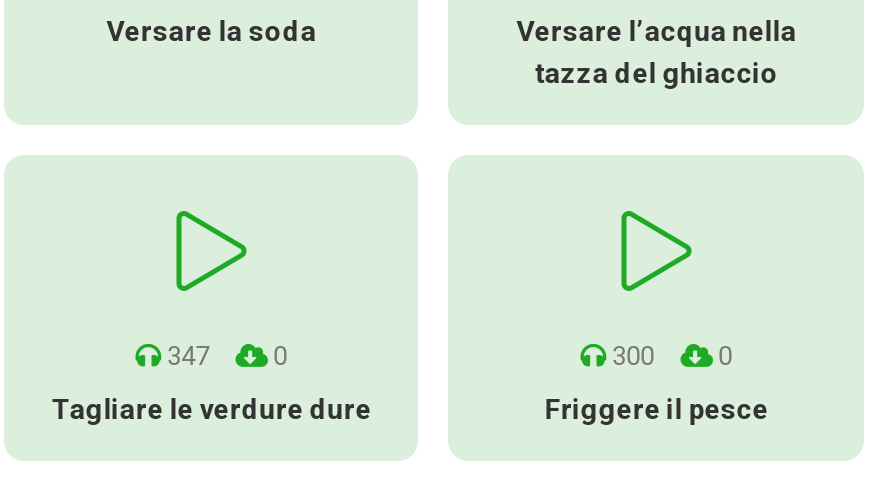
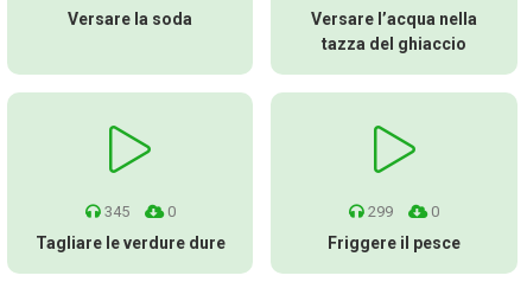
[161,341,287,371] 347 0 -> [101,203,175,220] 345 0
[606,341,732,371] 300 0 -> [365,203,439,220] 299 0

